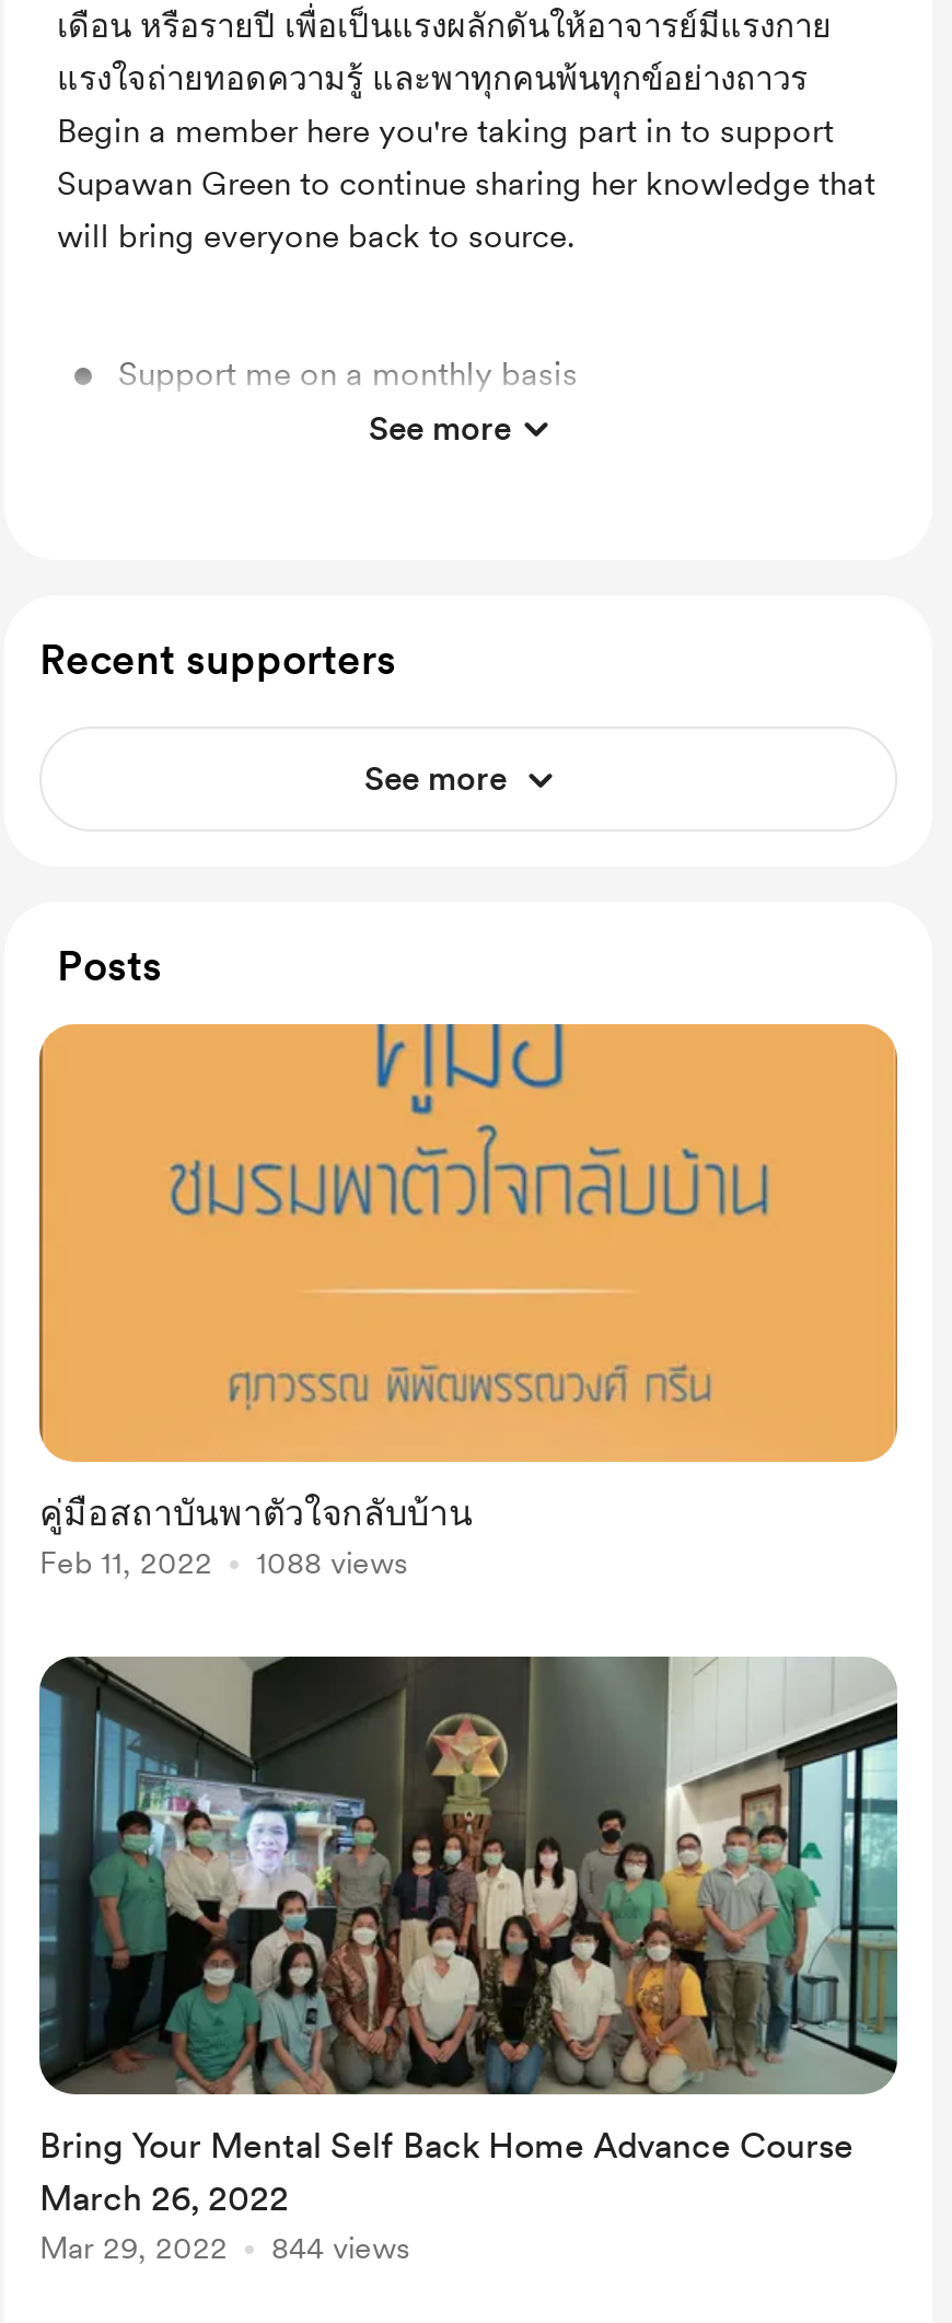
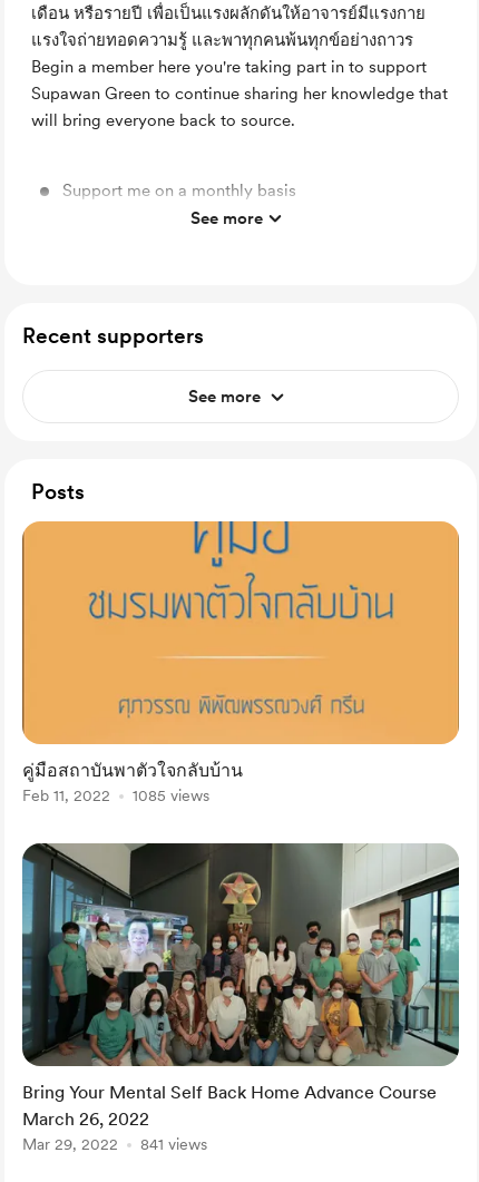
[39,1545,407,1580] Feb 11, 2022 1088 views -> [22,787,209,804] Feb 11, 2022 1085 views
[39,2230,409,2265] Mar 29, 2022 844 views -> [22,1135,207,1153] Mar 29, 2022 841 views

